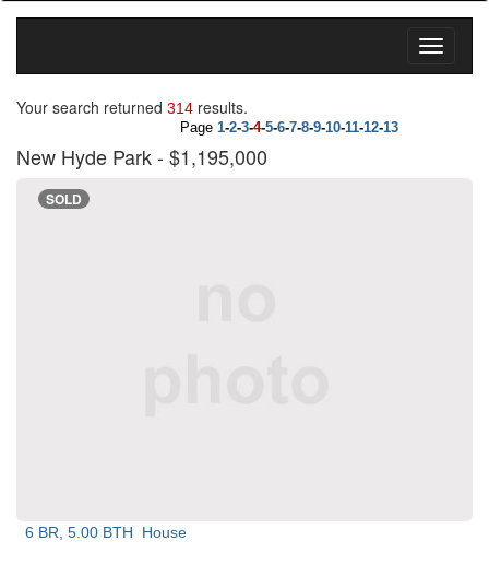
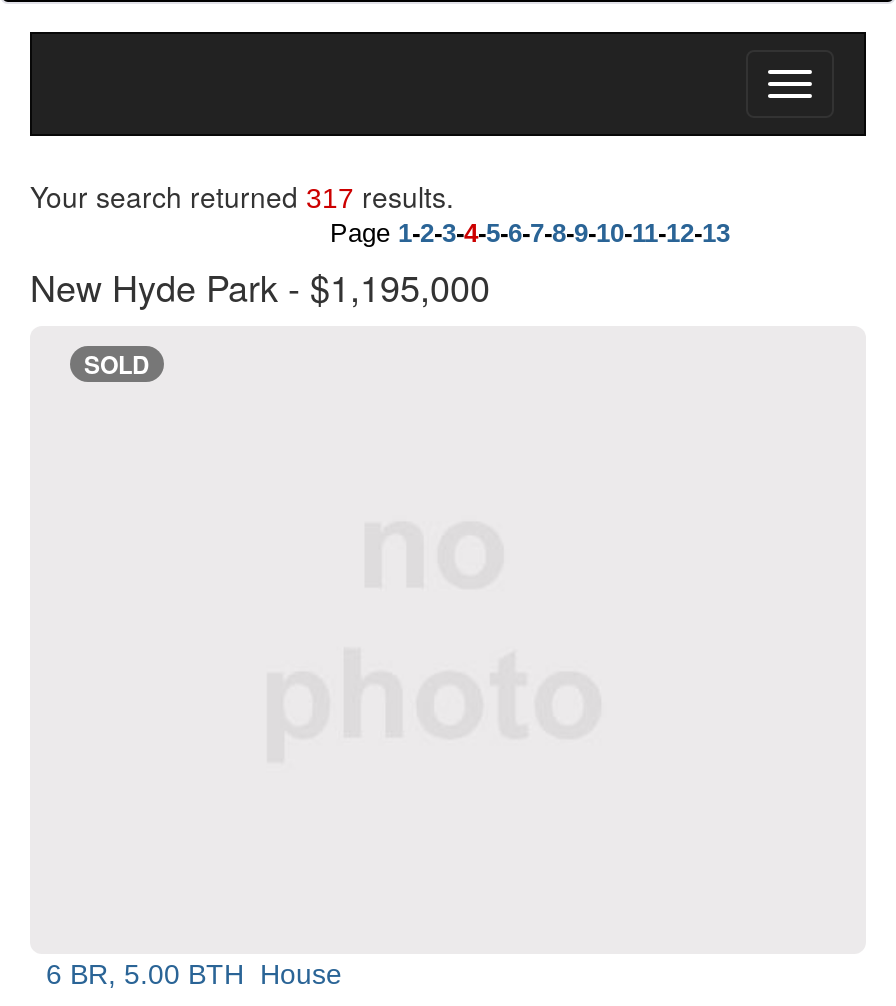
[16,96,248,118] Your search returned 314 results. -> [30,176,454,216] Your search returned 317 results.

